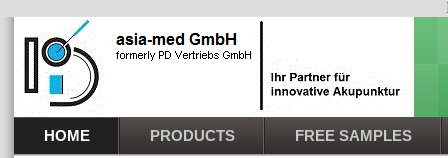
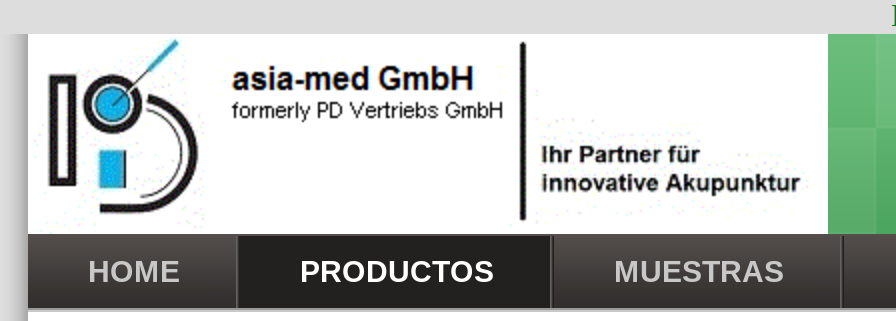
[150,128,412,144] PRODUCTS | FREE SAMPLES -> [300,256,784,288] PRODUCTOS | MUESTRAS

